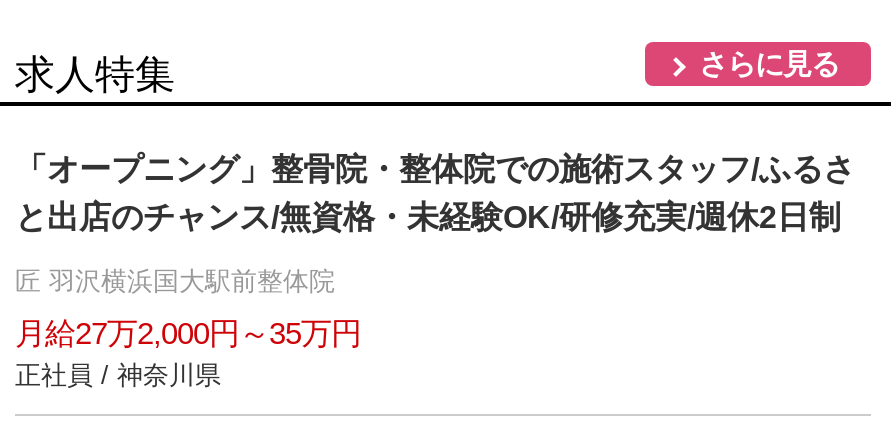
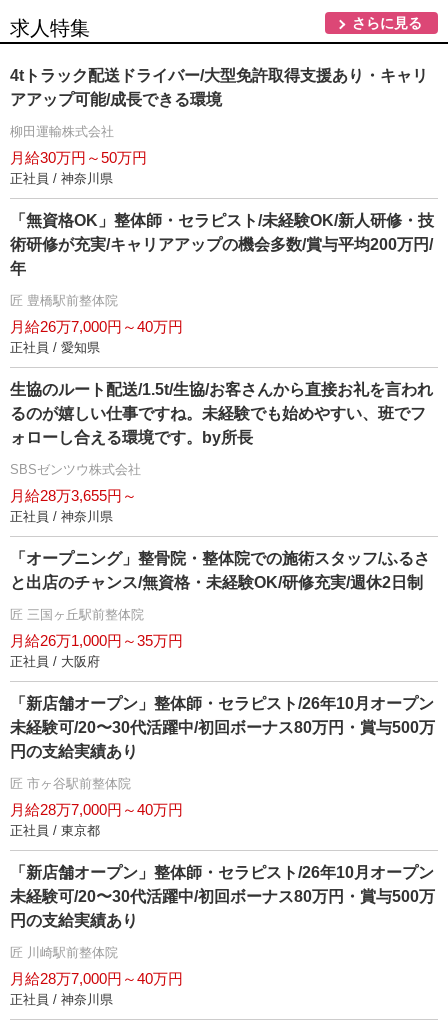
none -> [10,67,434,524] 4tトラック配送ドライバー/大型免許取得支援あり・キャリ | アアップ可能/成長できる環境 | 柳田運輸株式会社 | 月給30万円～50万円 | 正社員 / 神奈川県 | 「無資格OK」整体師・セラピスト/未経験OK/新人研修・技 | 術研修が充実/キャリアアップの機会多数/賞与平均200万円/ | 年 | 匠 豊橋駅前整体院 | 月給26万7,000円～40万円 | 正社員 / 愛知県 | 生協のルート配送/1.5t/生協/お客さんから直接お礼を言われ | るのが嬉しい仕事ですね。未経験でも始めやすい、班でフ | ォローし合える環境です。by所長 | SBSゼンツウ株式会社 | 月給28万3,655円～ | 正社員 / 神奈川県
[15,267,361,351] 匠 羽沢横浜国大駅前整体院 | 月給27万2,000円～35万円 -> [10,607,435,987] 匠 三国ヶ丘駅前整体院 | 月給26万1,000円～35万円 | 正社員 / 大阪府 | 「新店舗オープン」整体師・セラピスト/26年10月オープン | 未経験可/20〜30代活躍中/初回ボーナス80万円・賞与500万 | 円の支給実績あり | 匠 市ヶ谷駅前整体院 | 月給28万7,000円～40万円 | 正社員 / 東京都 | 「新店舗オープン」整体師・セラピスト/26年10月オープン | 未経験可/20〜30代活躍中/初回ボーナス80万円・賞与500万 | 円の支給実績あり | 匠 川崎駅前整体院 | 月給28万7,000円～40万円

